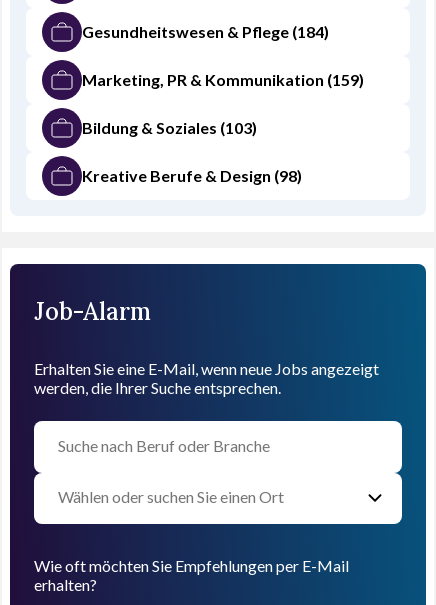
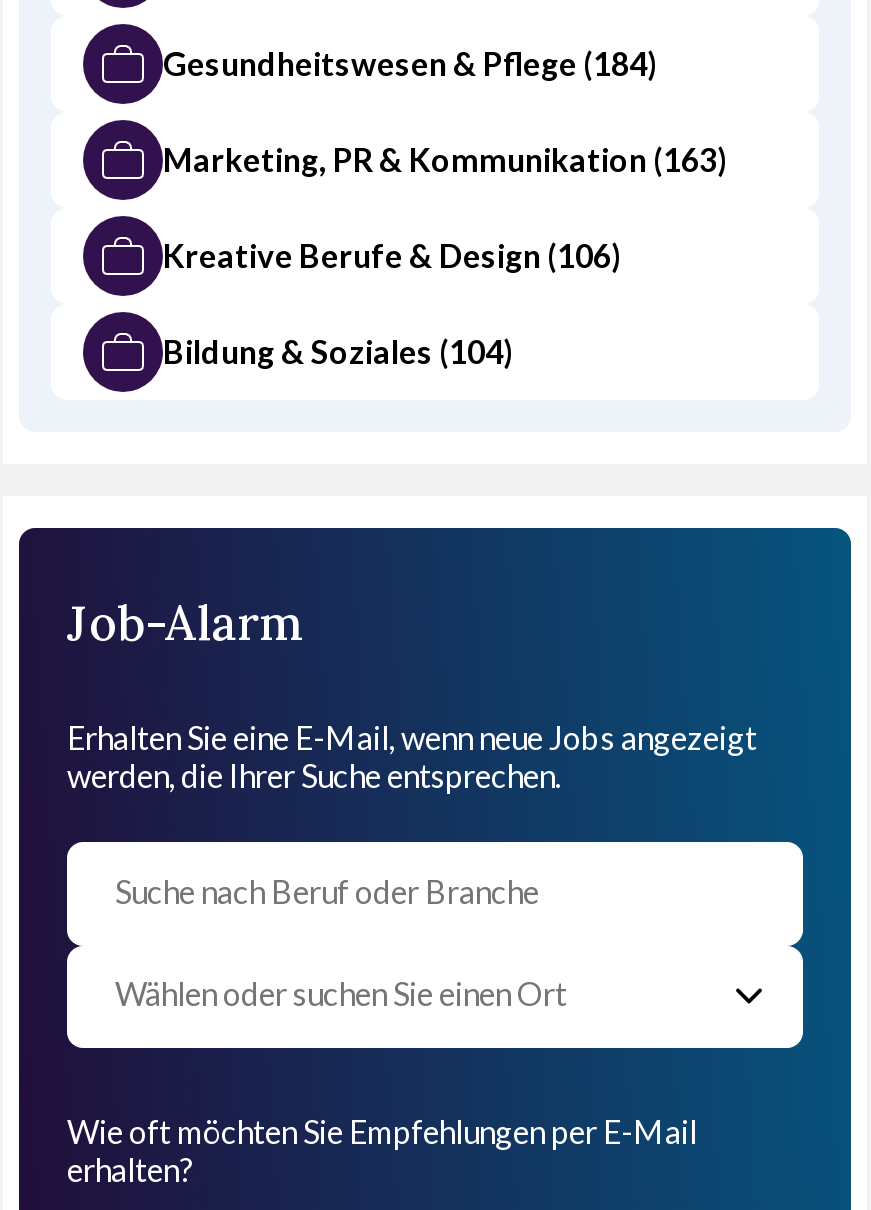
[82,70,364,89] Marketing, PR & Kommunikation (159) -> [163,139,727,177] Marketing, PR & Kommunikation (163)
[82,118,257,137] Bildung & Soziales (103) -> [163,235,621,273] Kreative Berufe & Design (106)
[82,166,302,185] Kreative Berufe & Design (98) -> [163,331,513,369] Bildung & Soziales (104)

